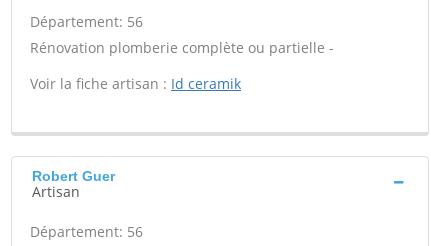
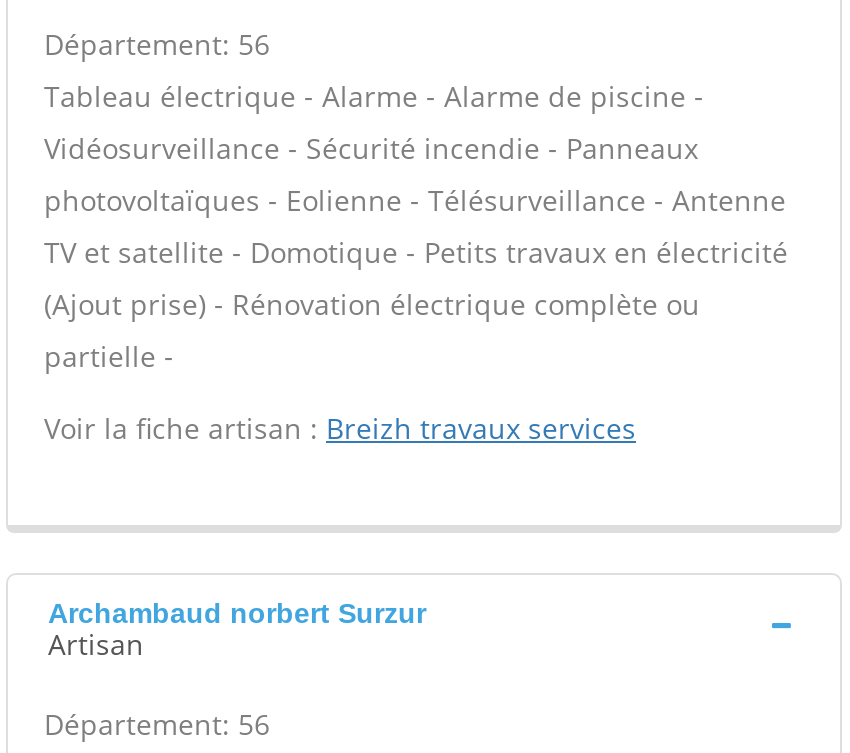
[30,38,334,57] Rénovation plomberie complète ou partielle - -> [44,77,788,375] Tableau électrique - Alarme - Alarme de piscine - | Vidéosurveillance - Sécurité incendie - Panneaux | photovoltaïques - Eolienne - Télésurveillance - Antenne | TV et satellite - Domotique - Petits travaux en électricité | (Ajout prise) - Rénovation électrique complète ou | partielle -
[30,74,241,93] Voir la fiche artisan : Id ceramik -> [44,409,636,447] Voir la fiche artisan : Breizh travaux services
[32,168,115,184] Robert Guer -> [48,597,426,629] Archambaud norbert Surzur

